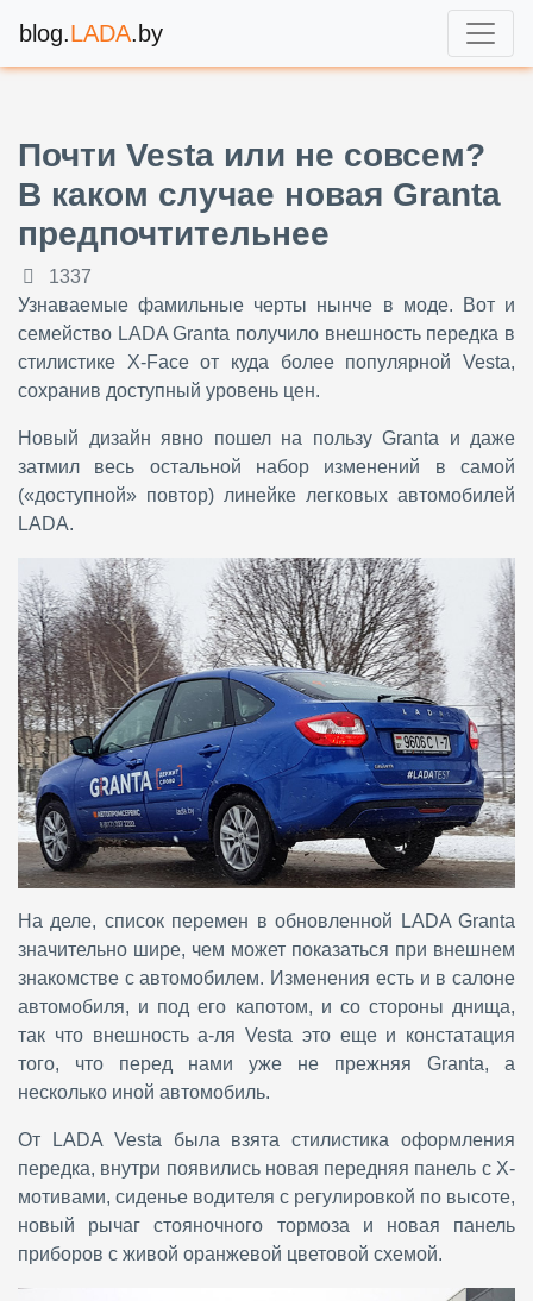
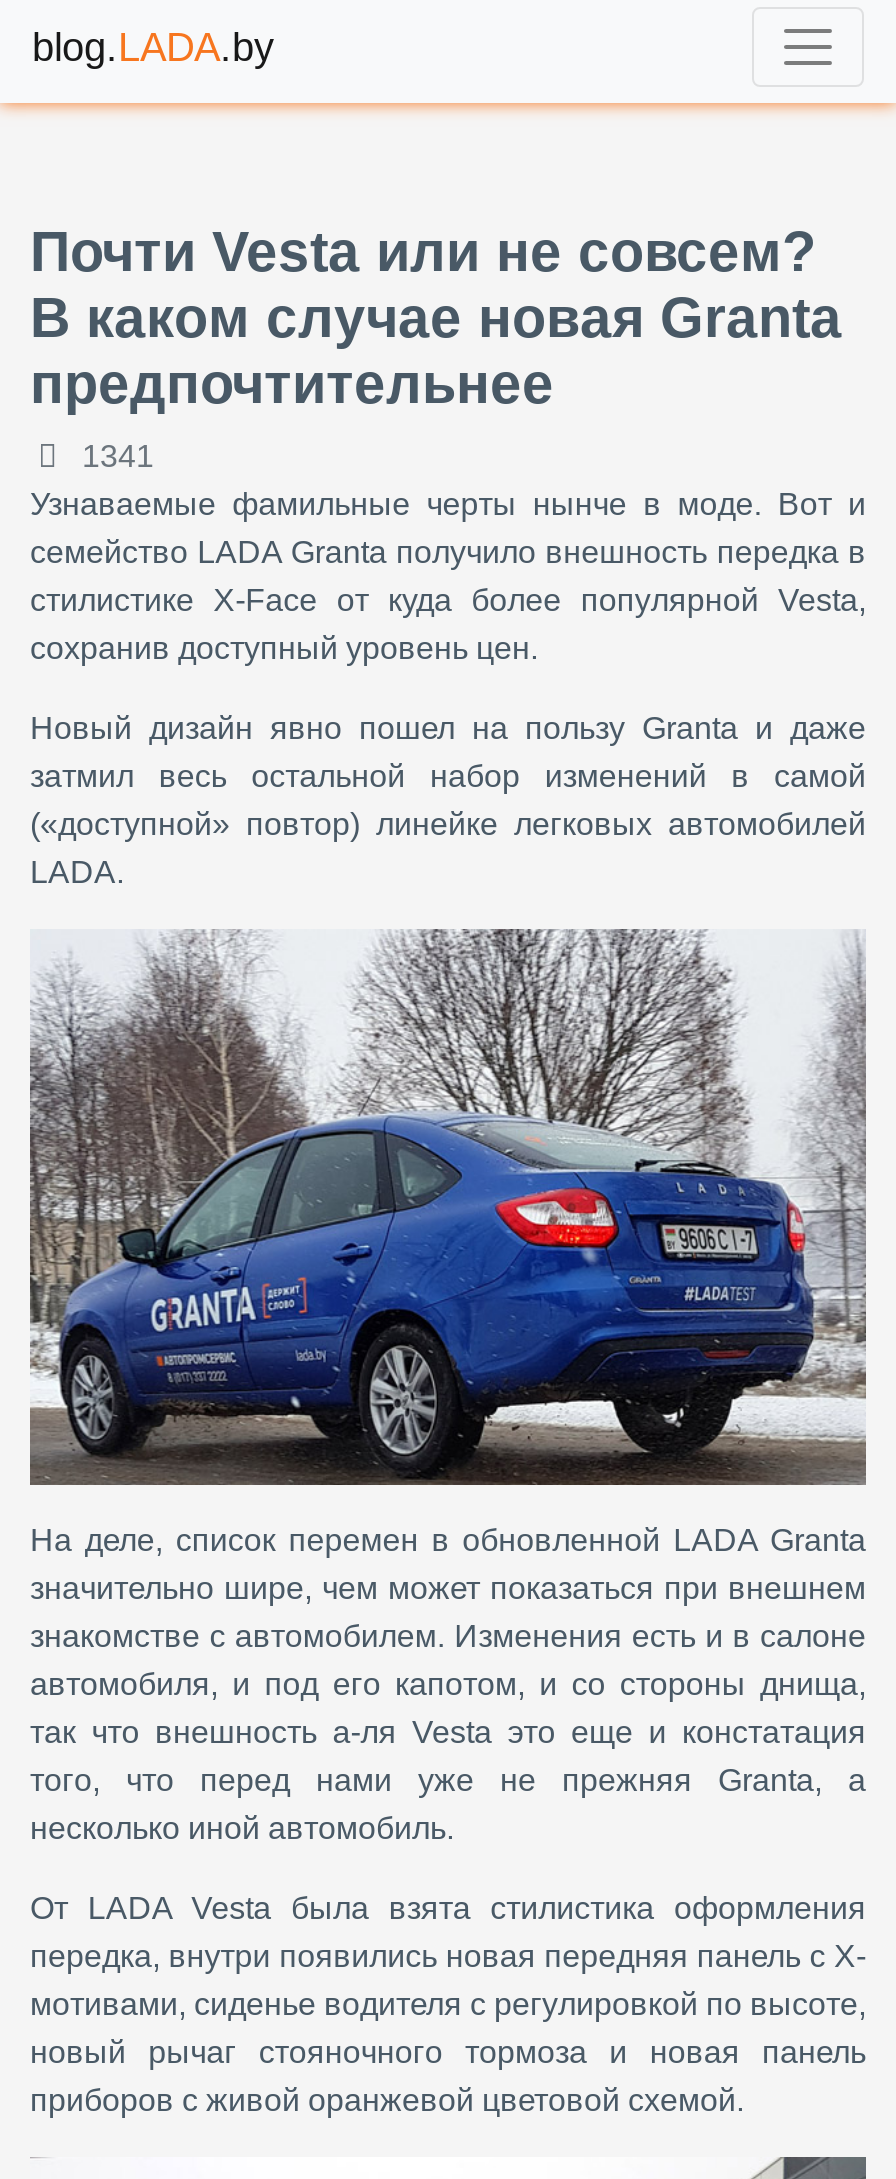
[44,266,92,287] 1337 -> [74,439,154,473] 1341

